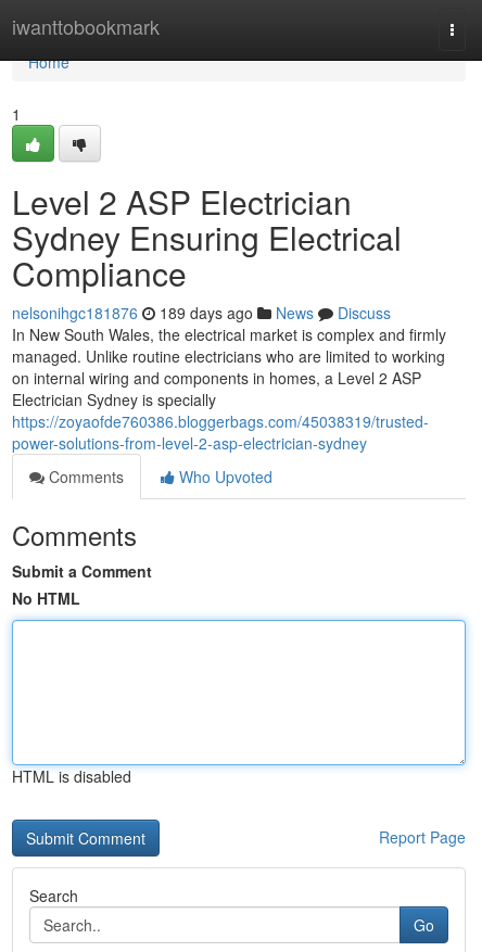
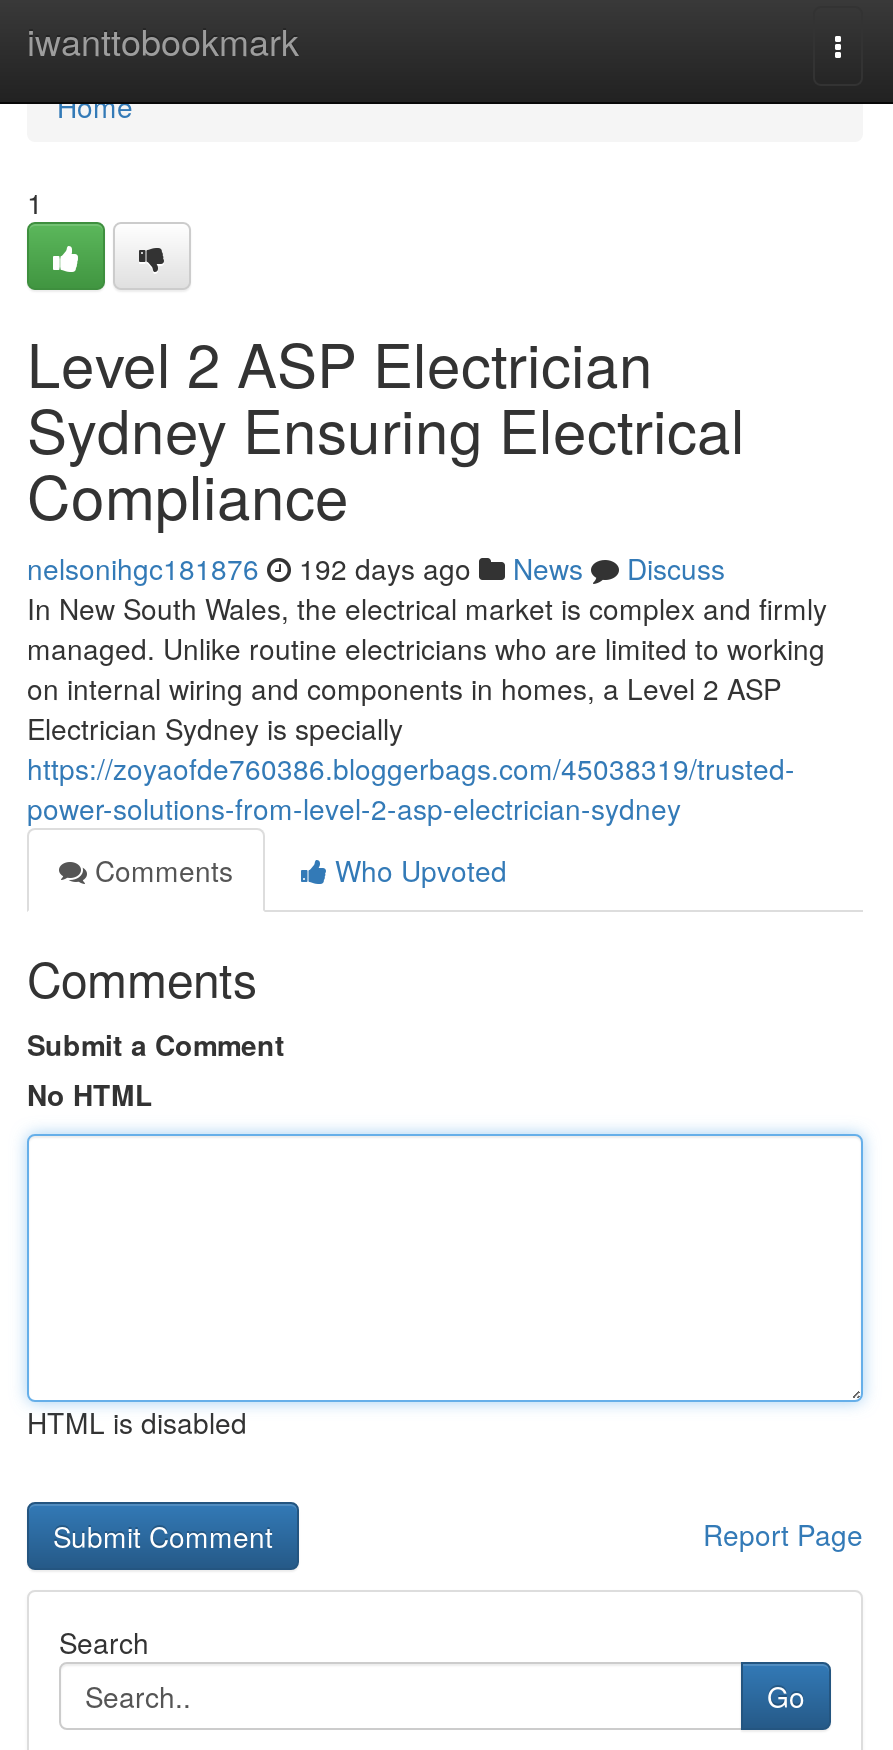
[12,302,391,323] nelsonihgc181876 189 days ago News Discuss -> [27,548,725,588] nelsonihgc181876 192 days ago News Discuss

